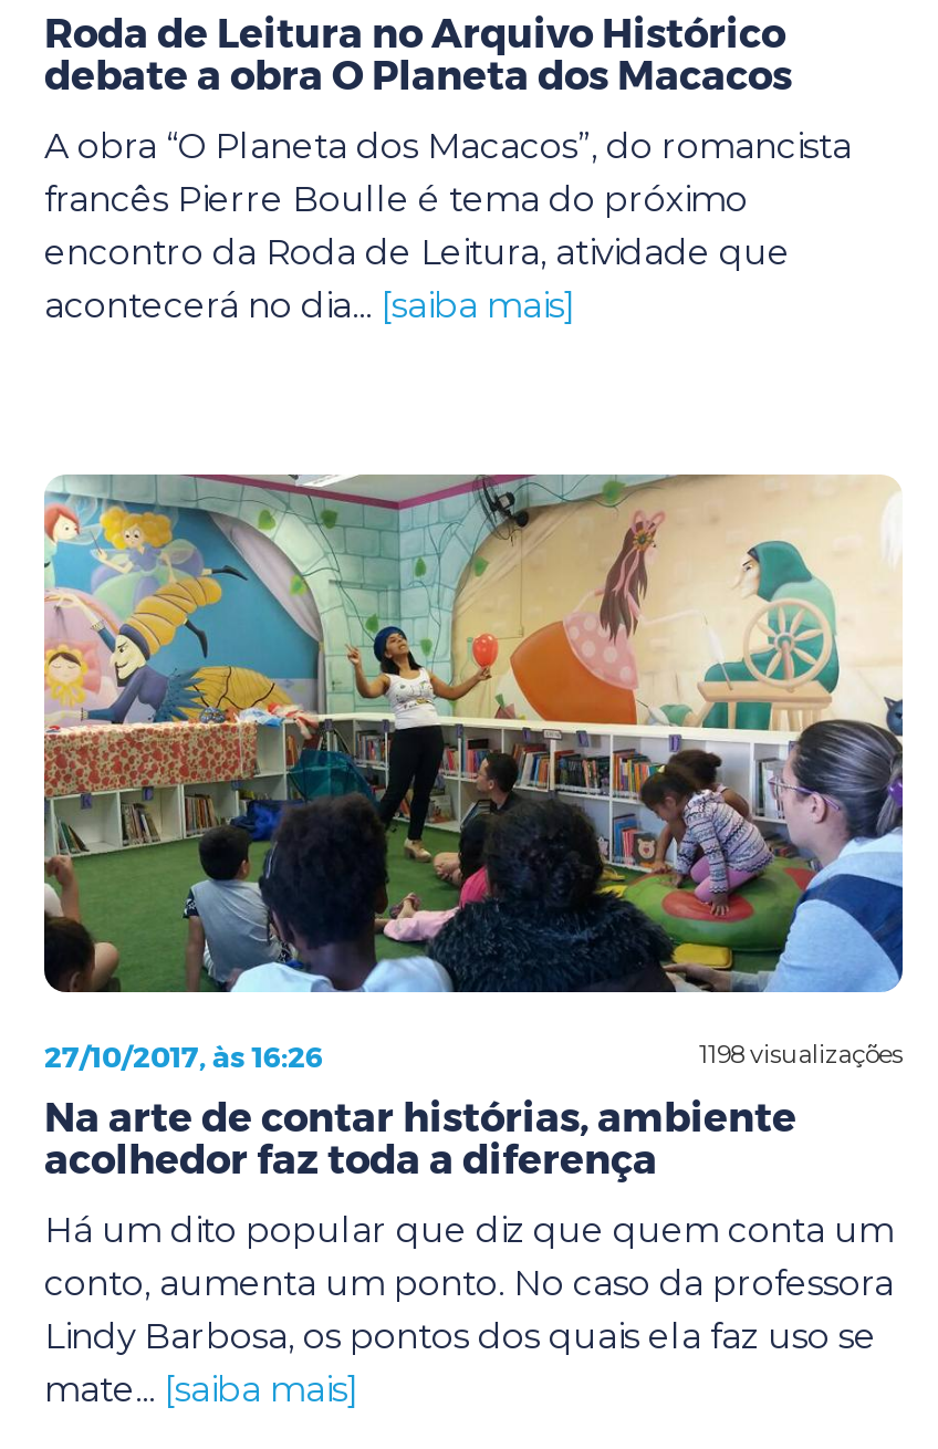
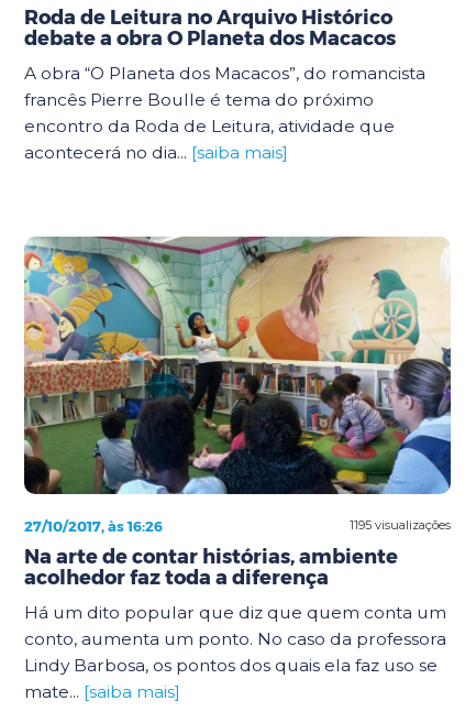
[699,1039,903,1070] 1198 visualizações -> [350,517,451,533] 1195 visualizações

